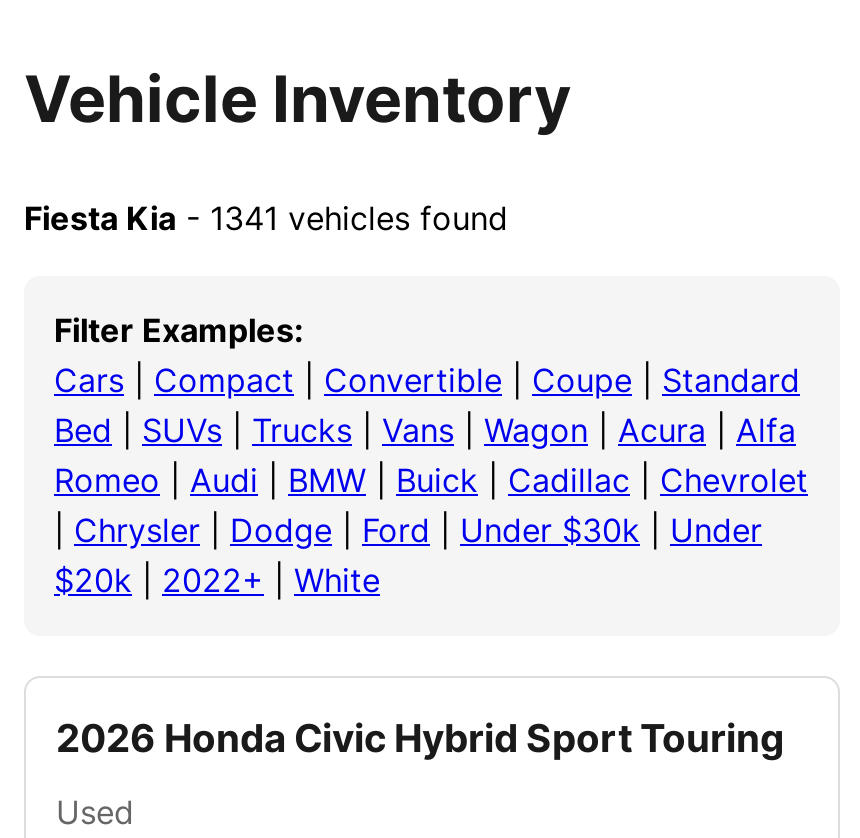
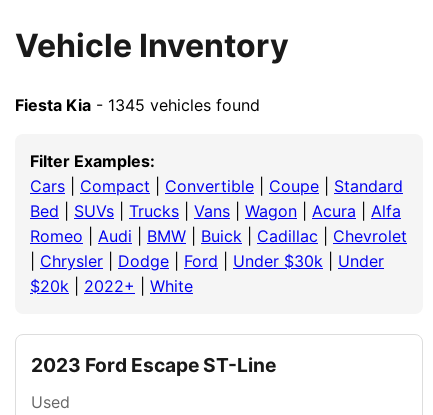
[24,198,508,238] Fiesta Kia - 1341 vehicles found -> [15,95,260,115] Fiesta Kia - 1345 vehicles found
[56,714,784,762] 2026 Honda Civic Hybrid Sport Touring -> [31,353,276,377] 2023 Ford Escape ST-Line

